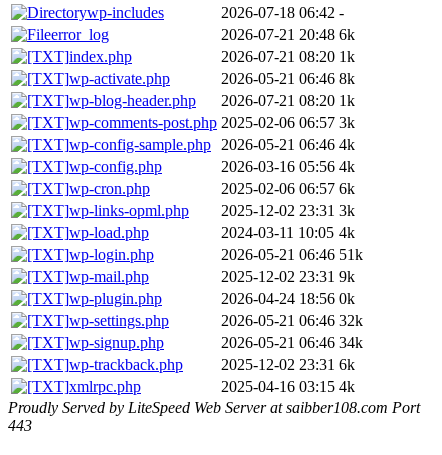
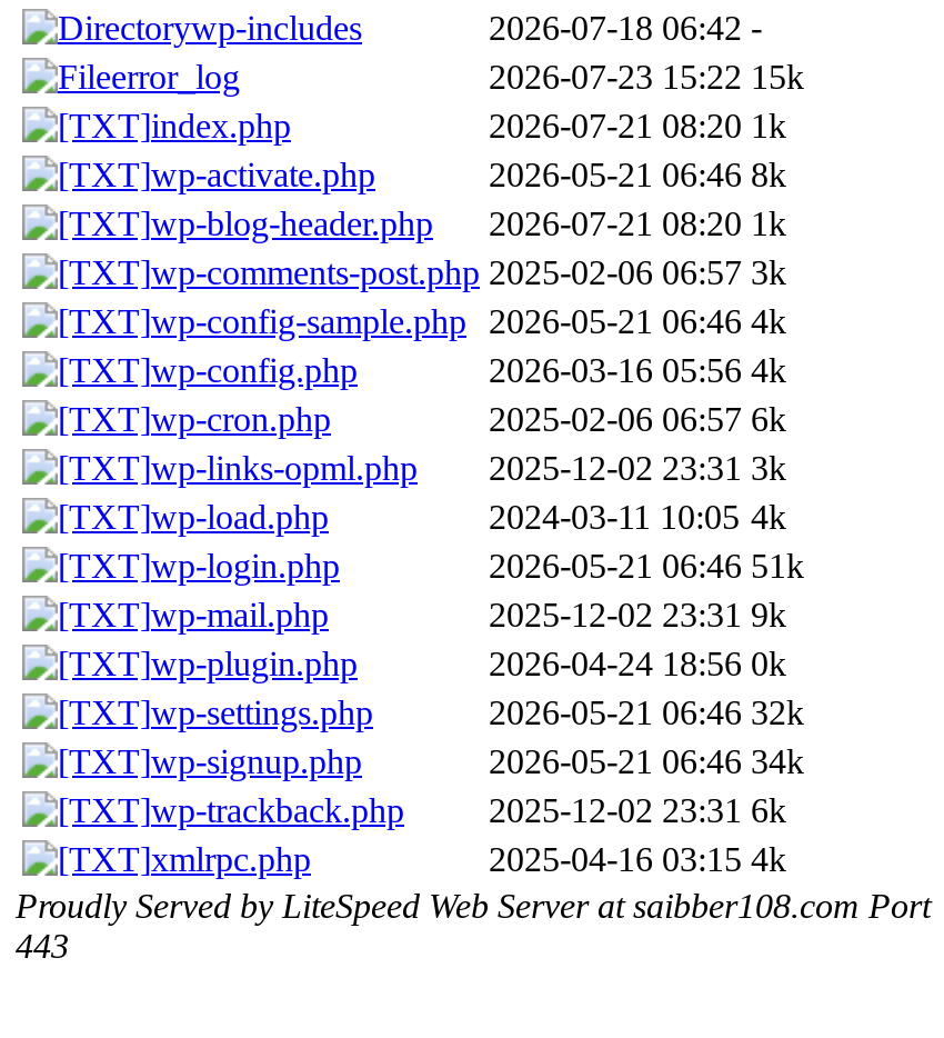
[221,26,355,43] 2026-07-21 20:48 6k -> [489,58,804,95] 2026-07-23 15:22 15k

